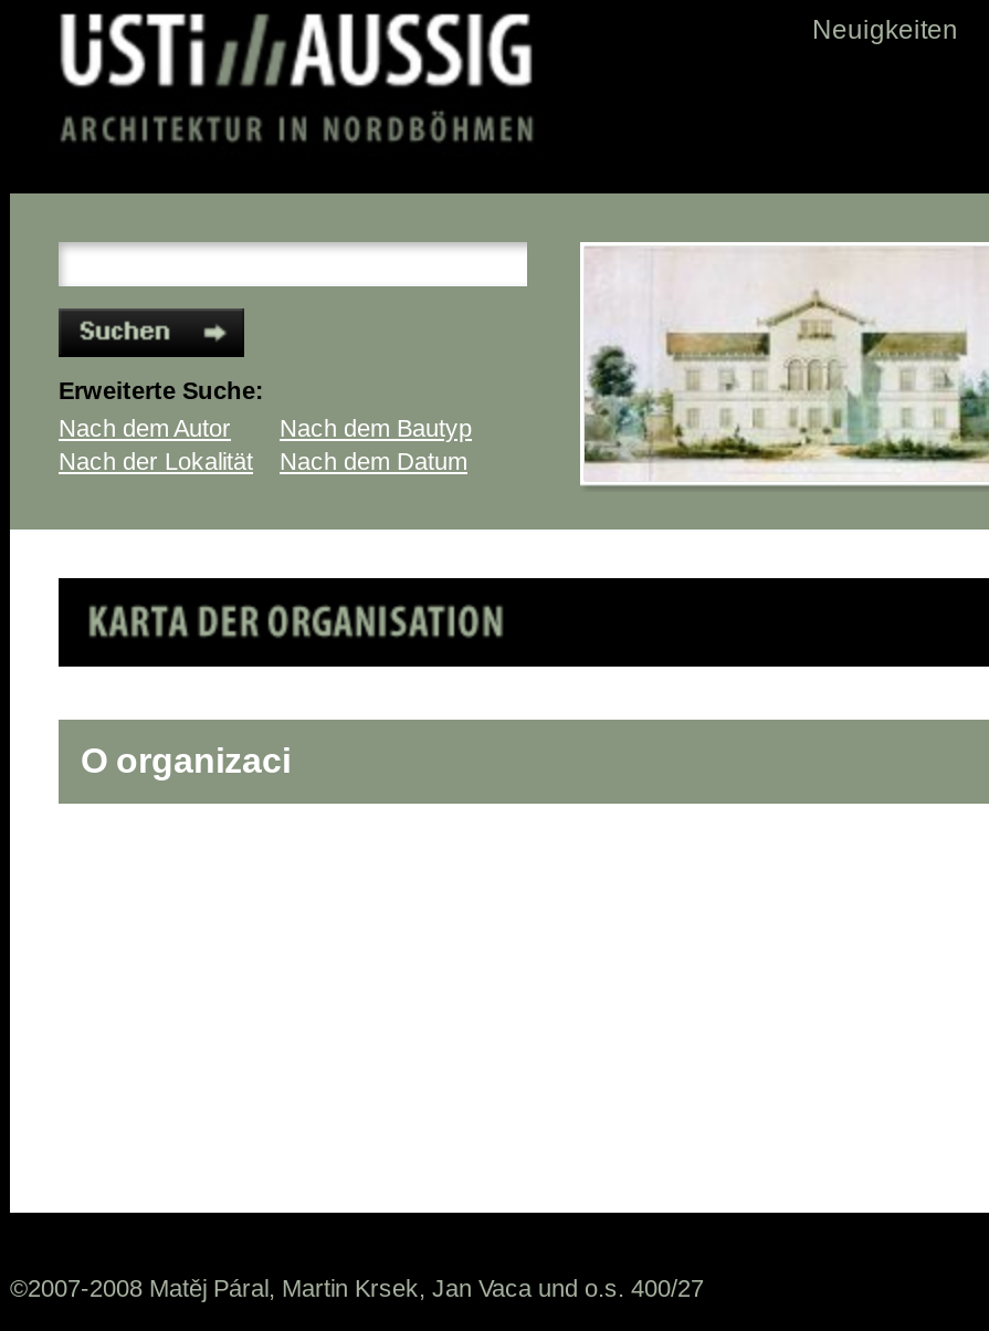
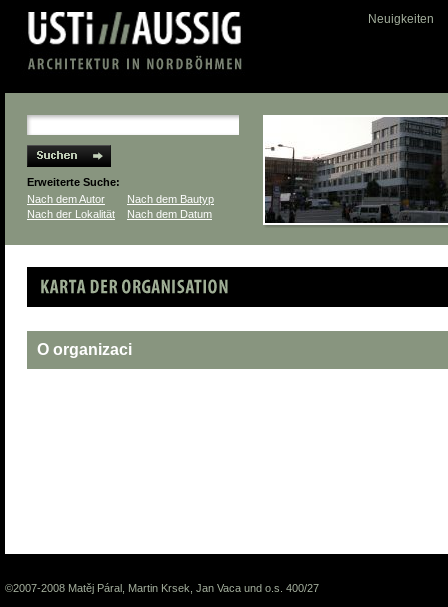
[582,247,982,483] [image] -> [264,116,445,224] [image]

